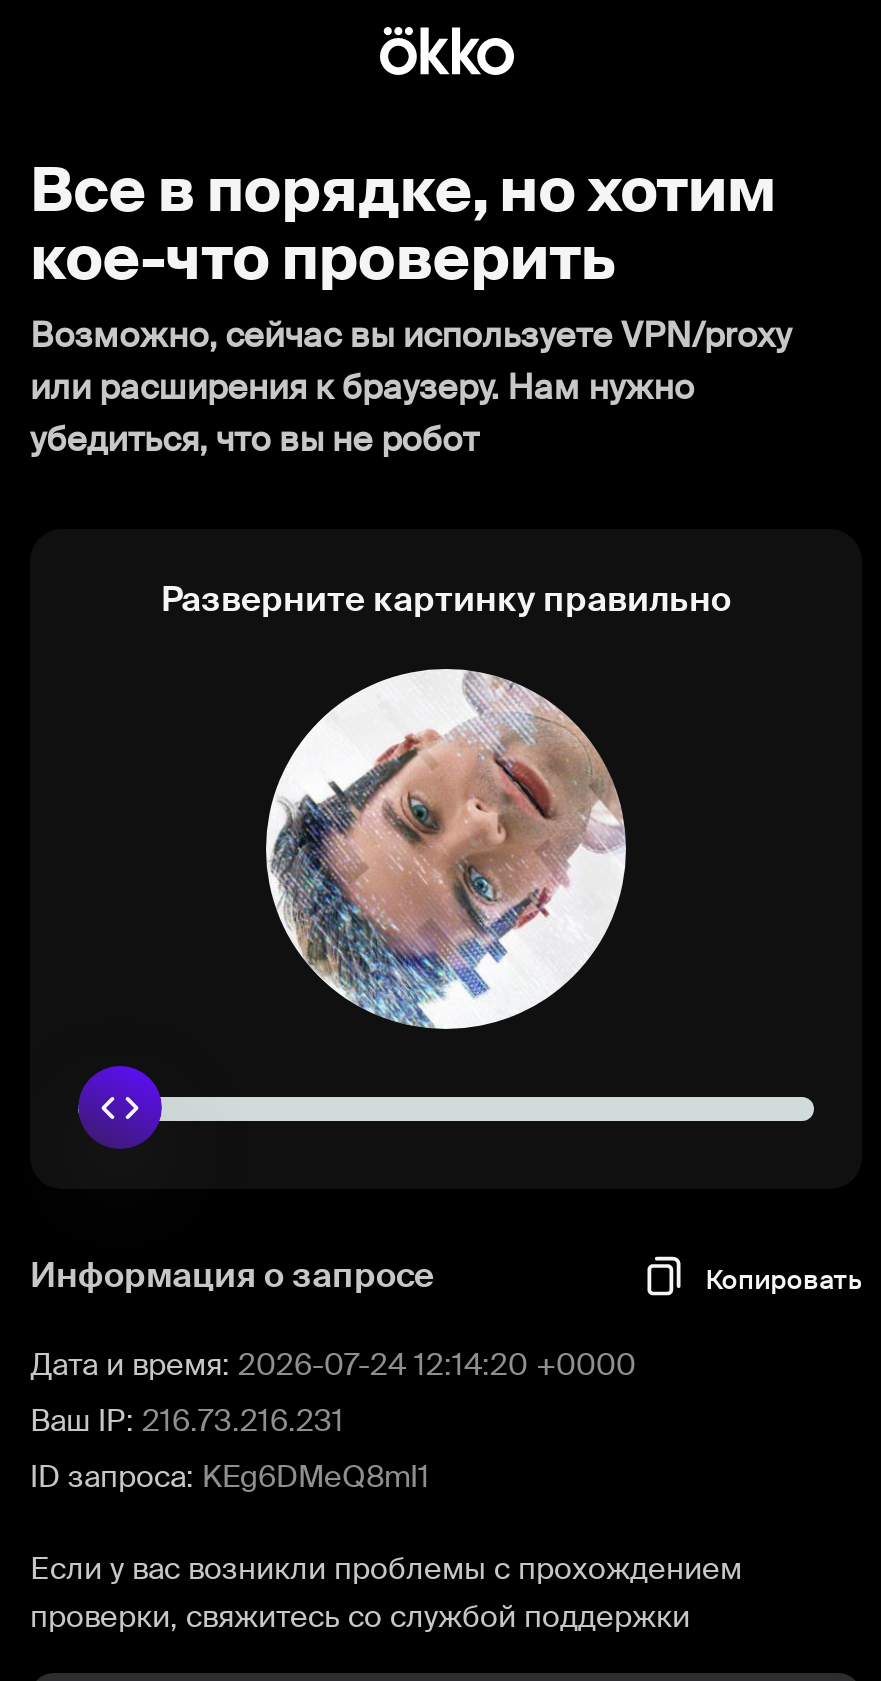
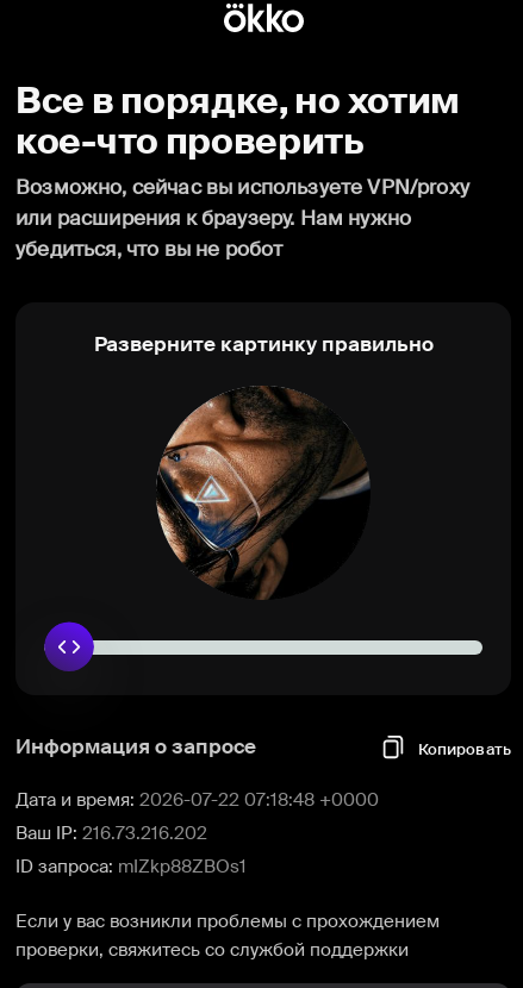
[264,667,628,1031] [image] -> [156,386,371,600] [image]
[30,1345,636,1385] Дата и время: 2026-07-24 12:14:20 +0000 -> [15,788,379,812] Дата и время: 2026-07-22 07:18:48 +0000
[30,1401,344,1441] Ваш IP: 216.73.216.231 -> [15,821,207,845] Ваш IP: 216.73.216.202
[30,1457,430,1497] ID запроса: KEg6DMeQ8mI1 -> [15,855,247,878] ID запроса: mIZkp88ZBOs1

